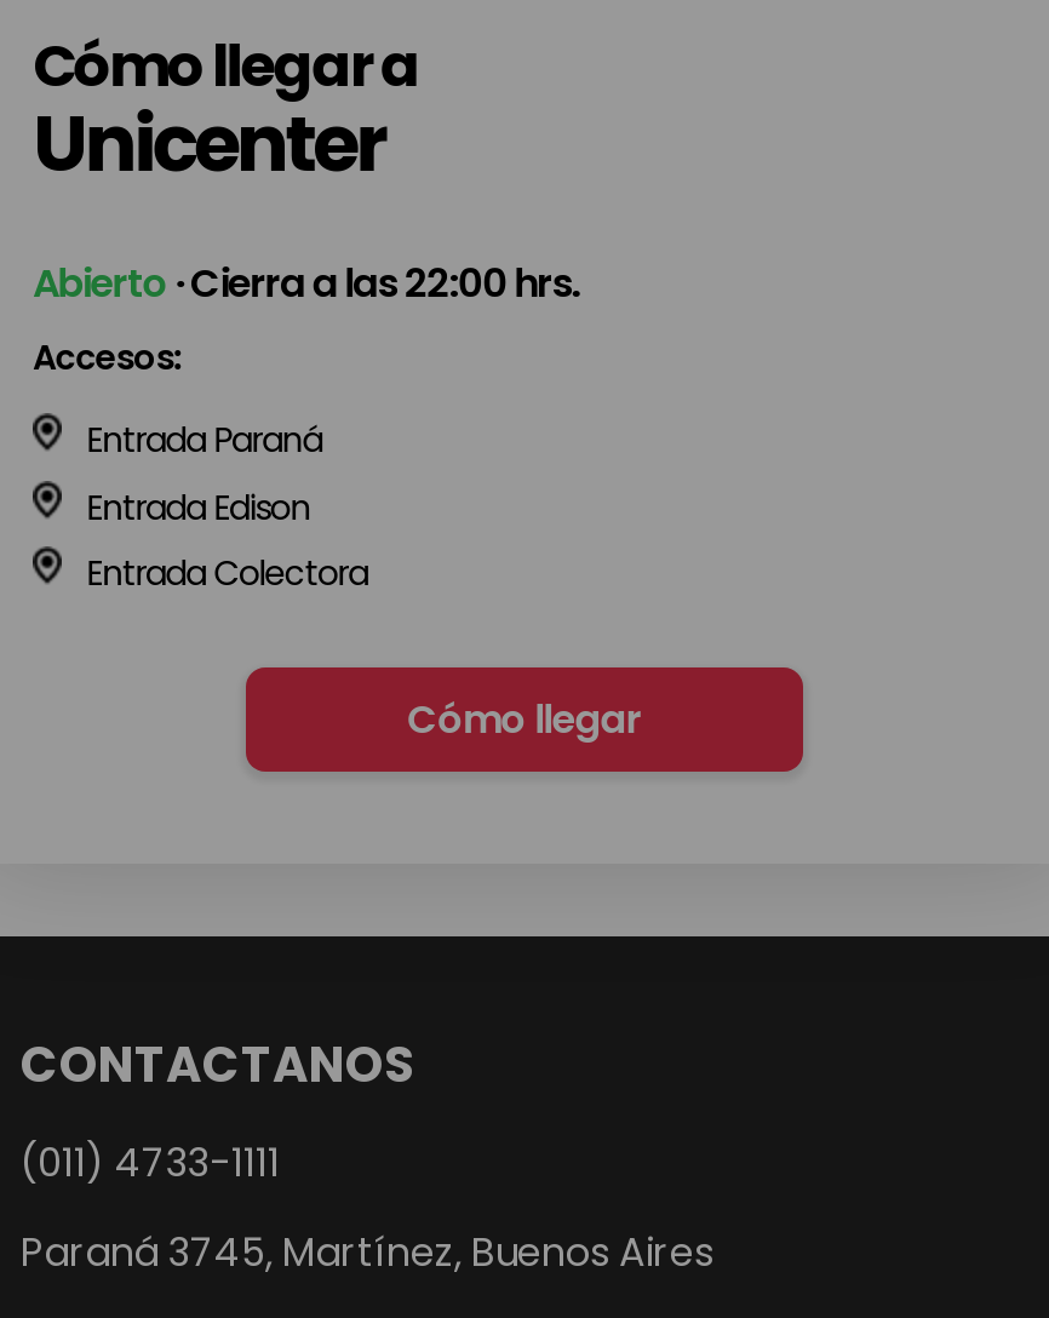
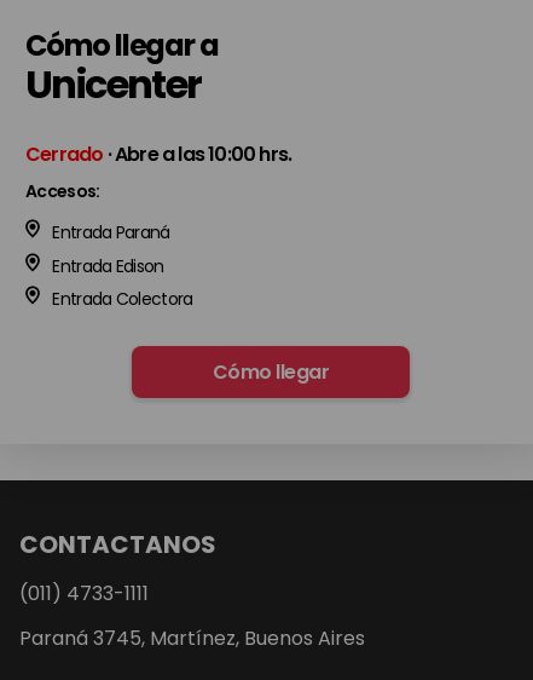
[33,255,579,311] Abierto · Cierra a las 22:00 hrs. -> [25,140,292,168] Cerrado · Abre a las 10:00 hrs.

